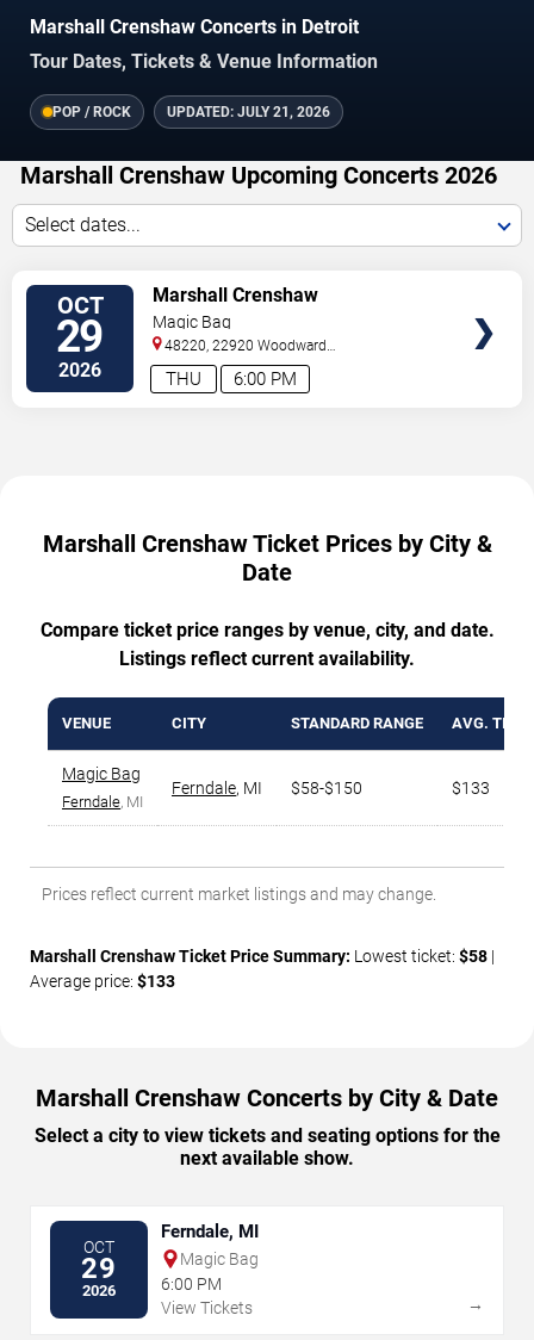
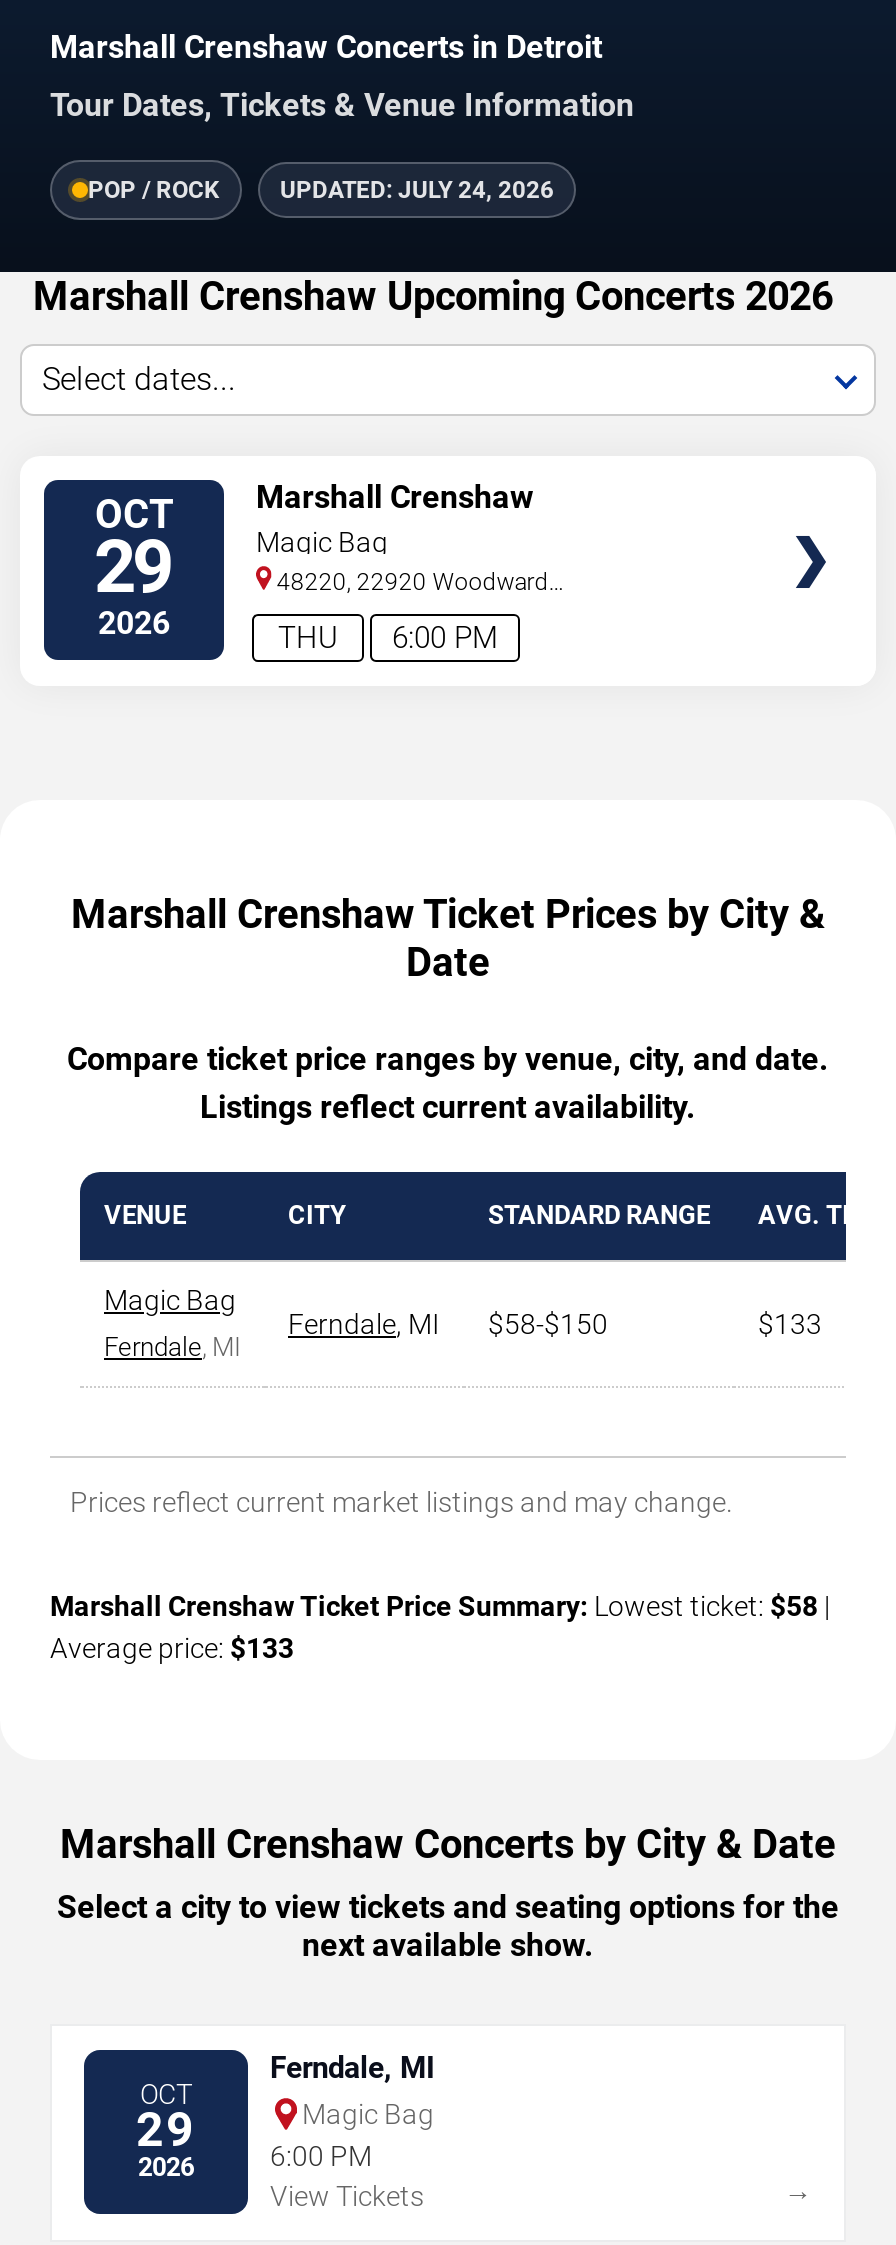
[167,104,330,120] UPDATED: JULY 21, 2026 -> [280,176,554,204] UPDATED: JULY 24, 2026

